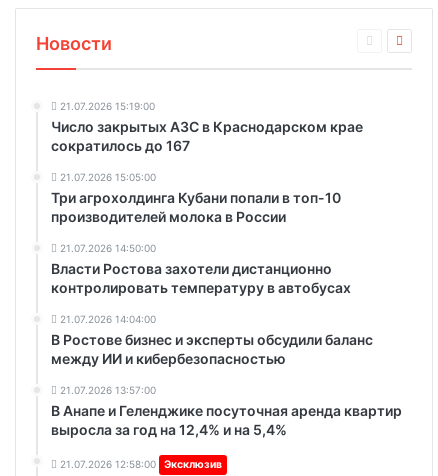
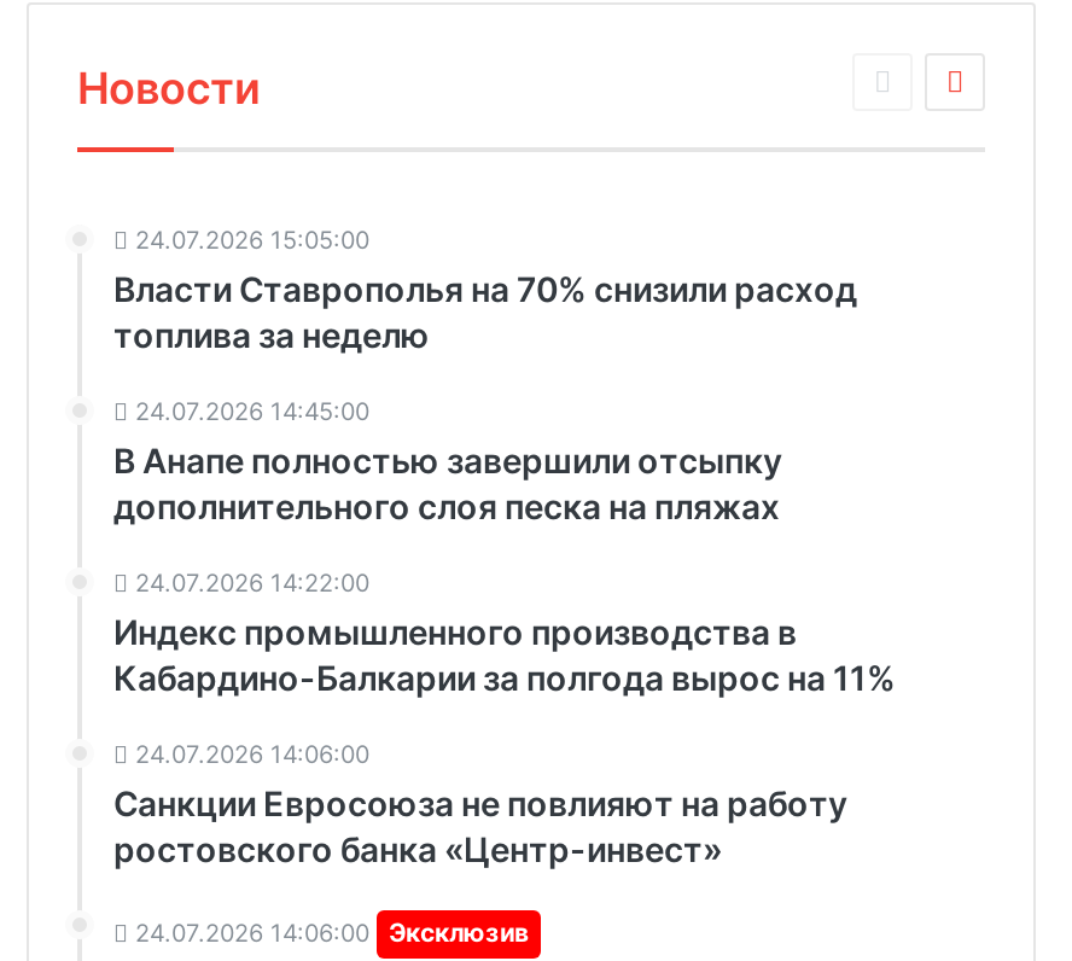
[51,100,402,470] 21.07.2026 15:19:00 | Число закрытых АЗС в Краснодарском крае | сократилось до 167 | 21.07.2026 15:05:00 | Три агрохолдинга Кубани попали в топ-10 | производителей молока в России | 21.07.2026 14:50:00 | Власти Ростова захотели дистанционно | контролировать температуру в автобусах | 21.07.2026 14:04:00 | В Ростове бизнес и эксперты обсудили баланс | между ИИ и кибербезопасностью | 21.07.2026 13:57:00 | В Анапе и Геленджике посуточная аренда квартир | выросла за год на 12,4% и на 5,4% | 21.07.2026 12:58:00 -> [113,225,896,947] 24.07.2026 15:05:00 | Власти Ставрополья на 70% снизили расход | топлива за неделю | 24.07.2026 14:45:00 | В Анапе полностью завершили отсыпку | дополнительного слоя песка на пляжах | 24.07.2026 14:22:00 | Индекс промышленного производства в | Кабардино-Балкарии за полгода вырос на 11% | 24.07.2026 14:06:00 | Санкции Евросоюза не повлияют на работу | ростовского банка «Центр-инвест» | 24.07.2026 14:06:00

